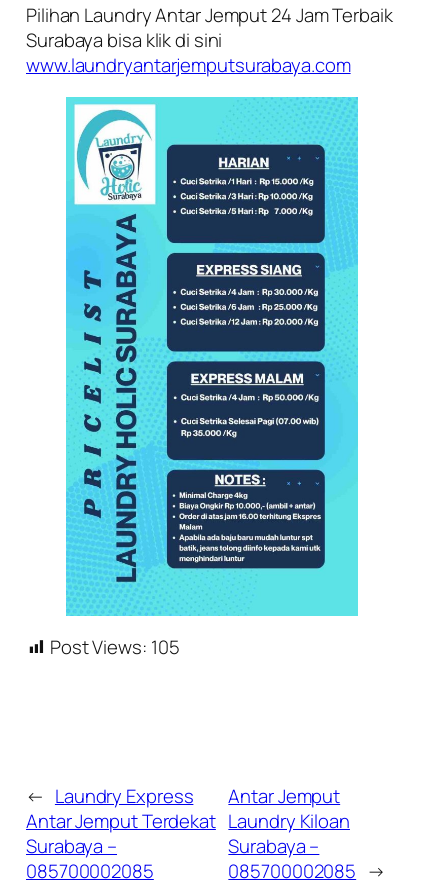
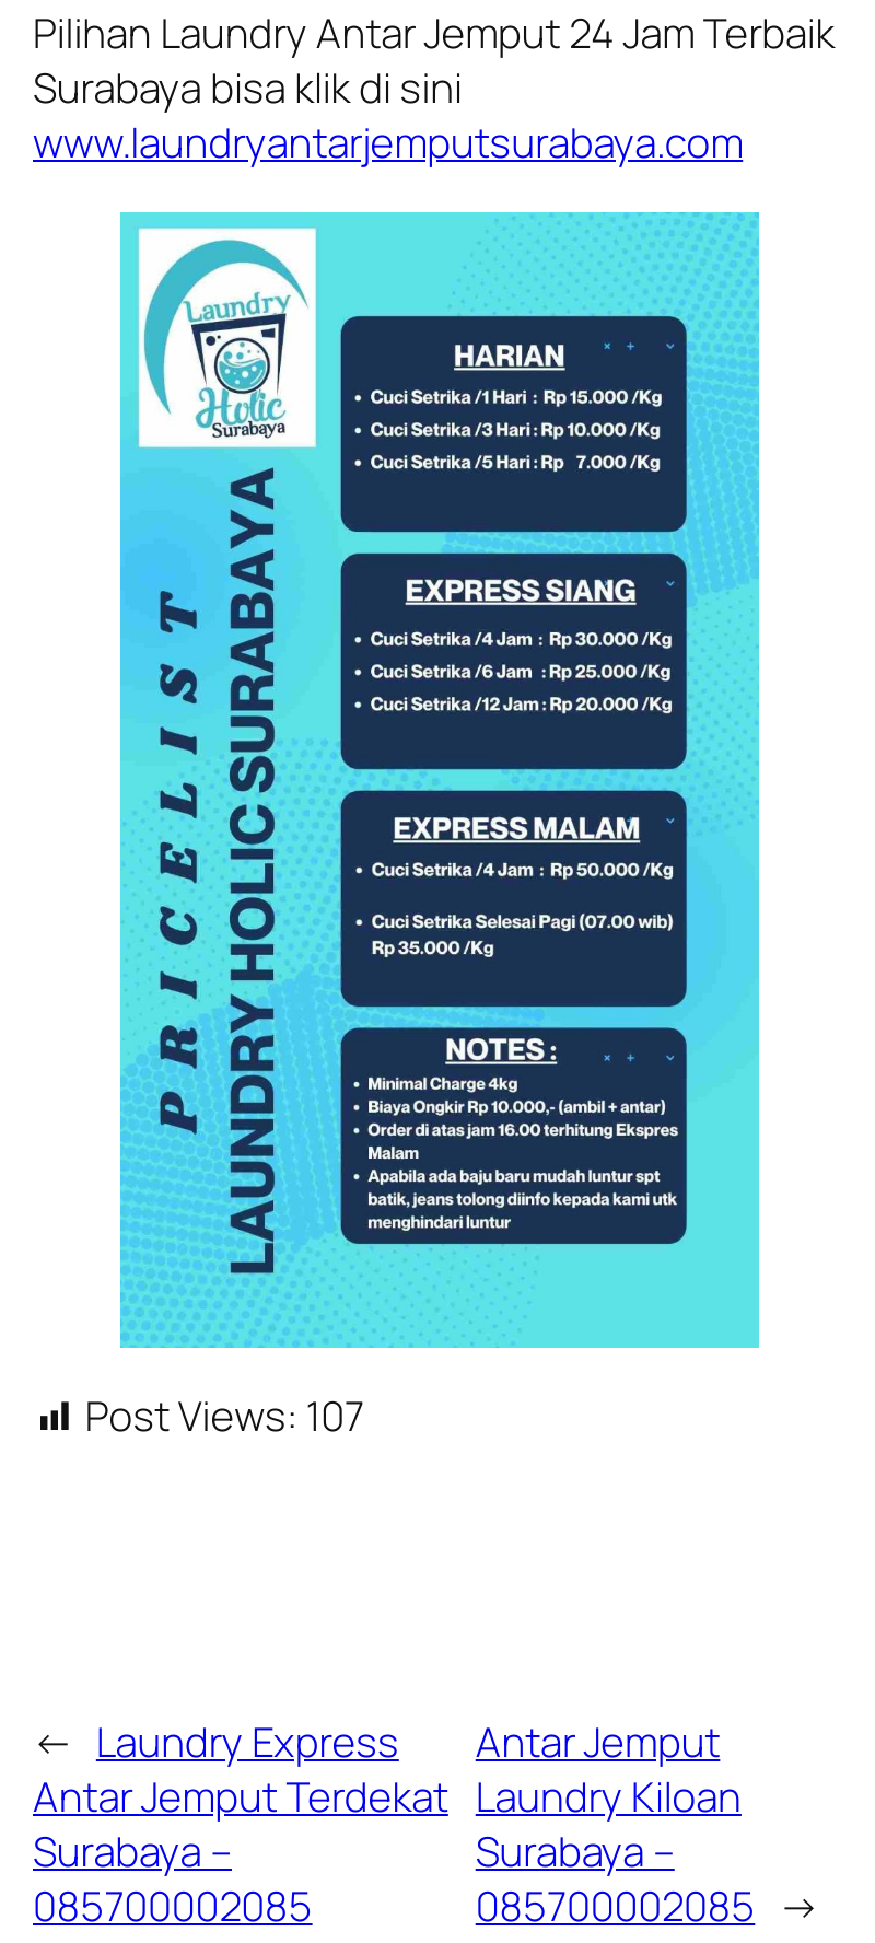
[50,633,179,659] Post Views: 105 -> [85,1386,364,1443] Post Views: 107

